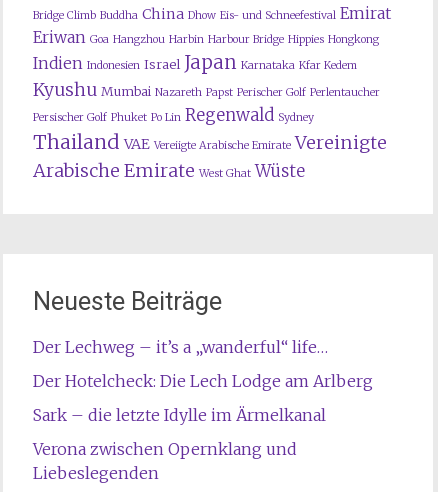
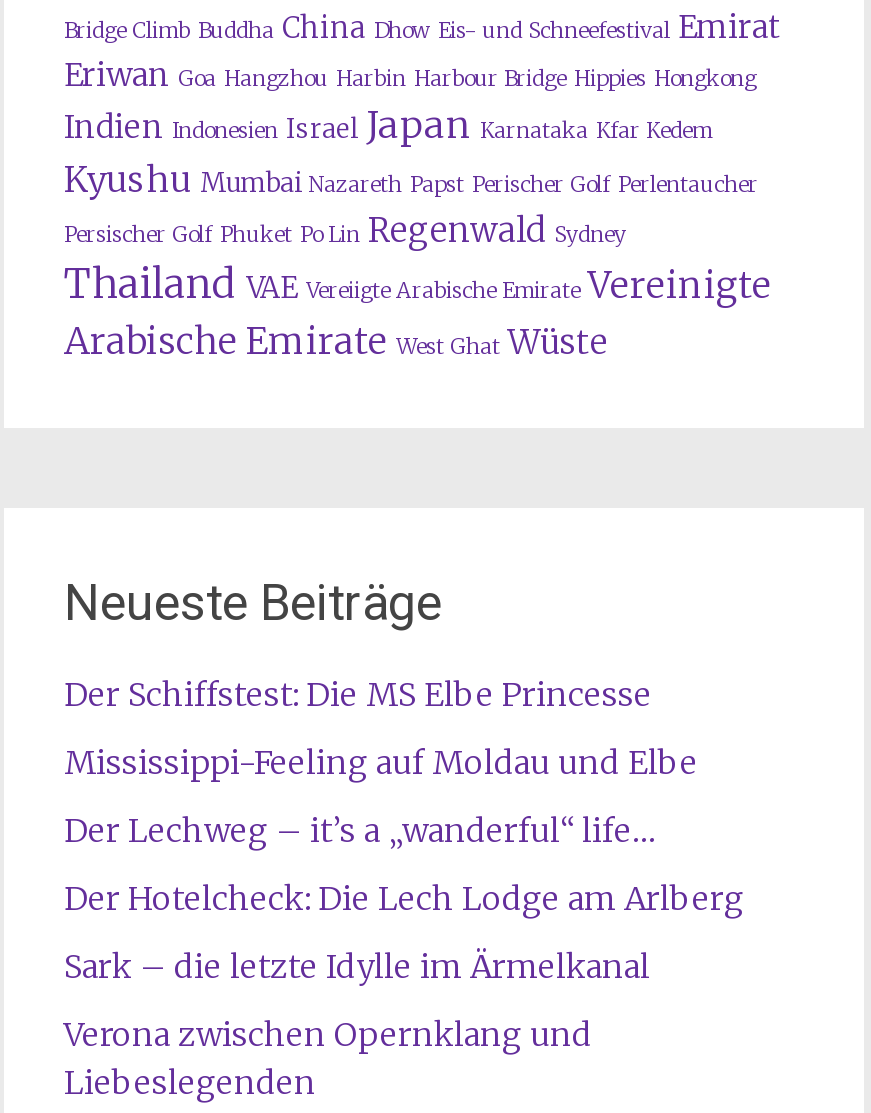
none -> [64,674,698,782] Der Schiffstest: Die MS Elbe Princesse | Mississippi-Feeling auf Moldau und Elbe

